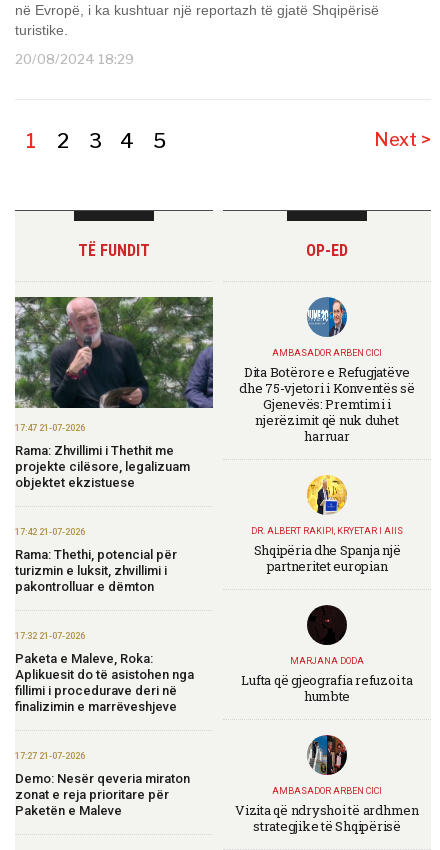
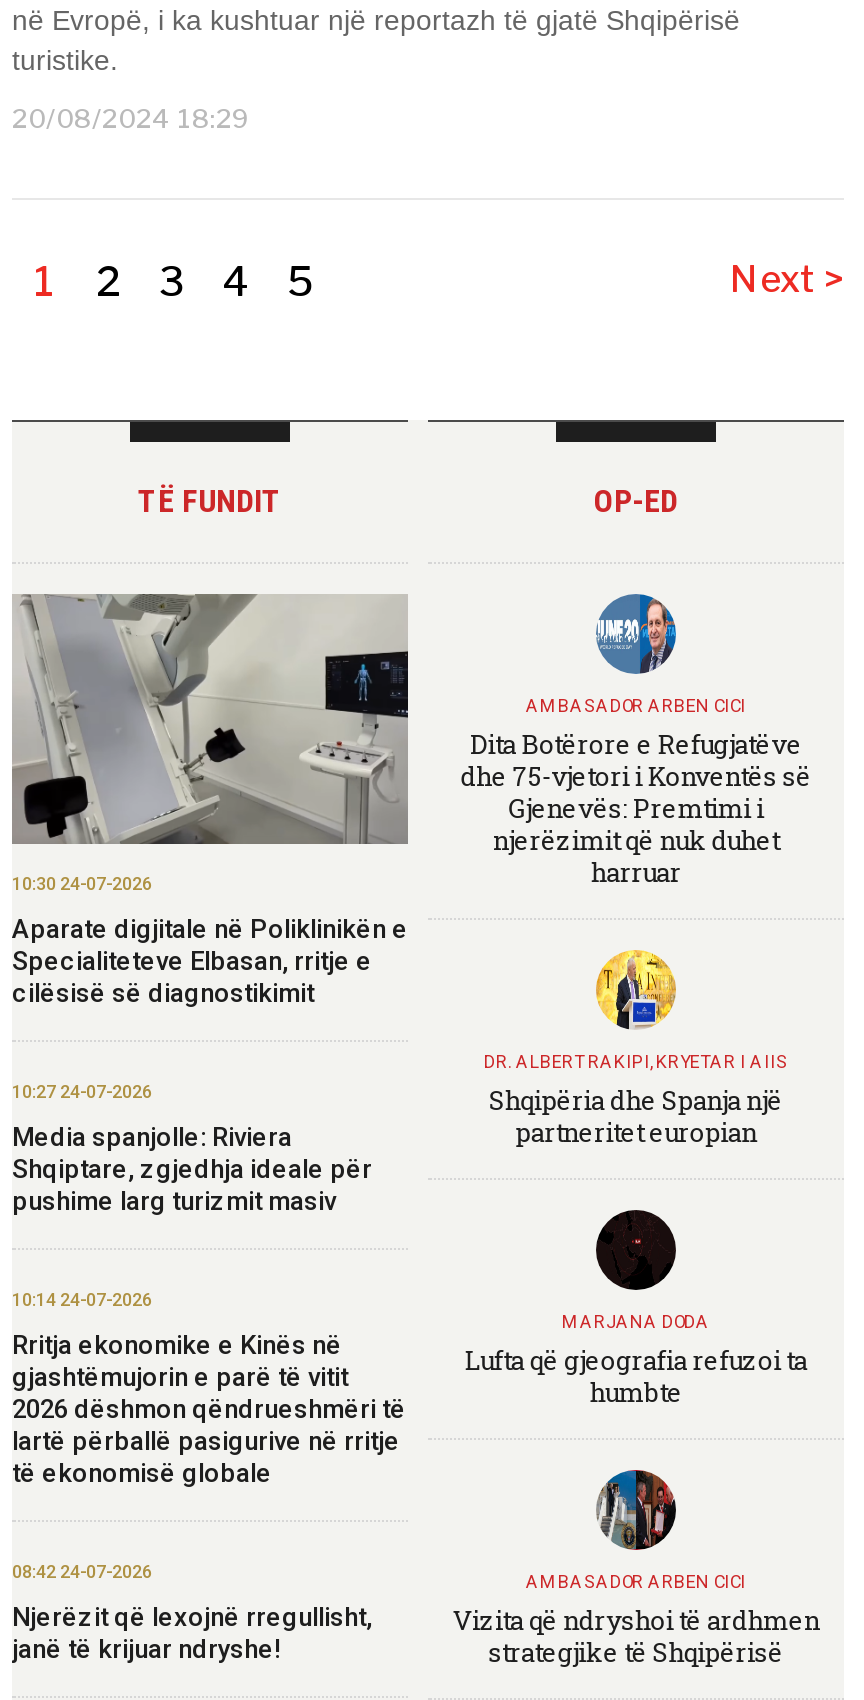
[15,296,214,433] [image] | 17:47 21-07-2026 -> [12,592,410,894] [image] | 10:30 24-07-2026
[15,443,190,490] Rama: Zhvillimi i Thethit me | projekte cilësore, legalizuam | objektet ekzistuese -> [12,914,408,1008] Aparate digjitale në Poliklinikën e | Specialiteteve Elbasan, rritje e | cilësisë së diagnostikimit
[15,527,85,537] 17:42 21-07-2026 -> [12,1082,152,1102] 10:27 24-07-2026
[15,547,177,594] Rama: Thethi, potencial për | turizmin e luksit, zhvillimi i | pakontrolluar e dëmton -> [12,1122,372,1216] Media spanjolle: Riviera | Shqiptare, zgjedhja ideale për | pushime larg turizmit masiv
[15,631,85,641] 17:32 21-07-2026 -> [12,1290,152,1310] 10:14 24-07-2026
[15,651,194,714] Paketa e Maleve, Roka: | Aplikuesit do të asistohen nga | fillimi i procedurave deri në | finalizimin e marrëveshjeve -> [12,1330,406,1488] Rritja ekonomike e Kinës në | gjashtëmujorin e parë të vitit | 2026 dëshmon qëndrueshmëri të | lartë përballë pasigurive në rritje | të ekonomisë globale
[15,751,85,761] 17:27 21-07-2026 -> [12,1562,152,1582] 08:42 24-07-2026
[15,771,190,818] Demo: Nesër qeveria miraton | zonat e reja prioritare për | Paketën e Maleve -> [12,1602,372,1664] Njerëzit që lexojnë rregullisht, | janë të krijuar ndryshe!

